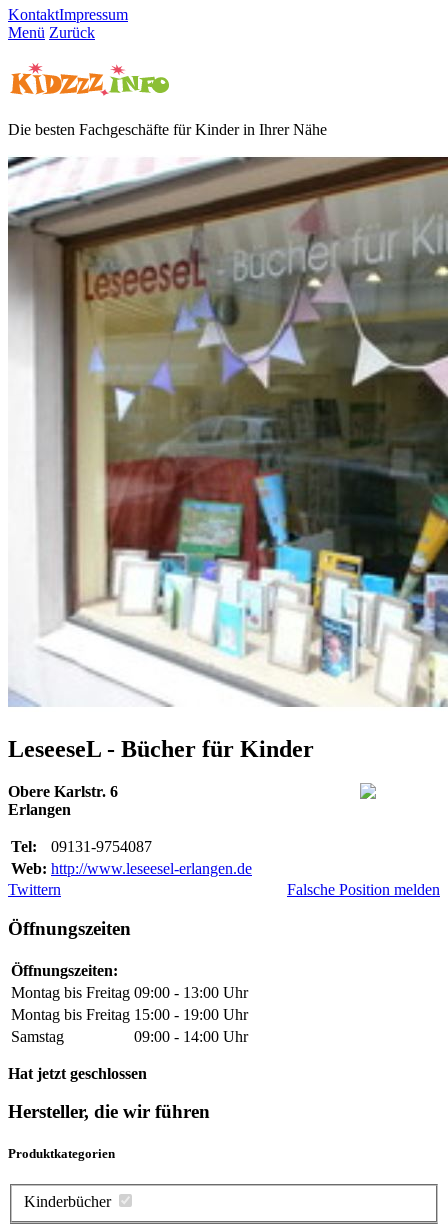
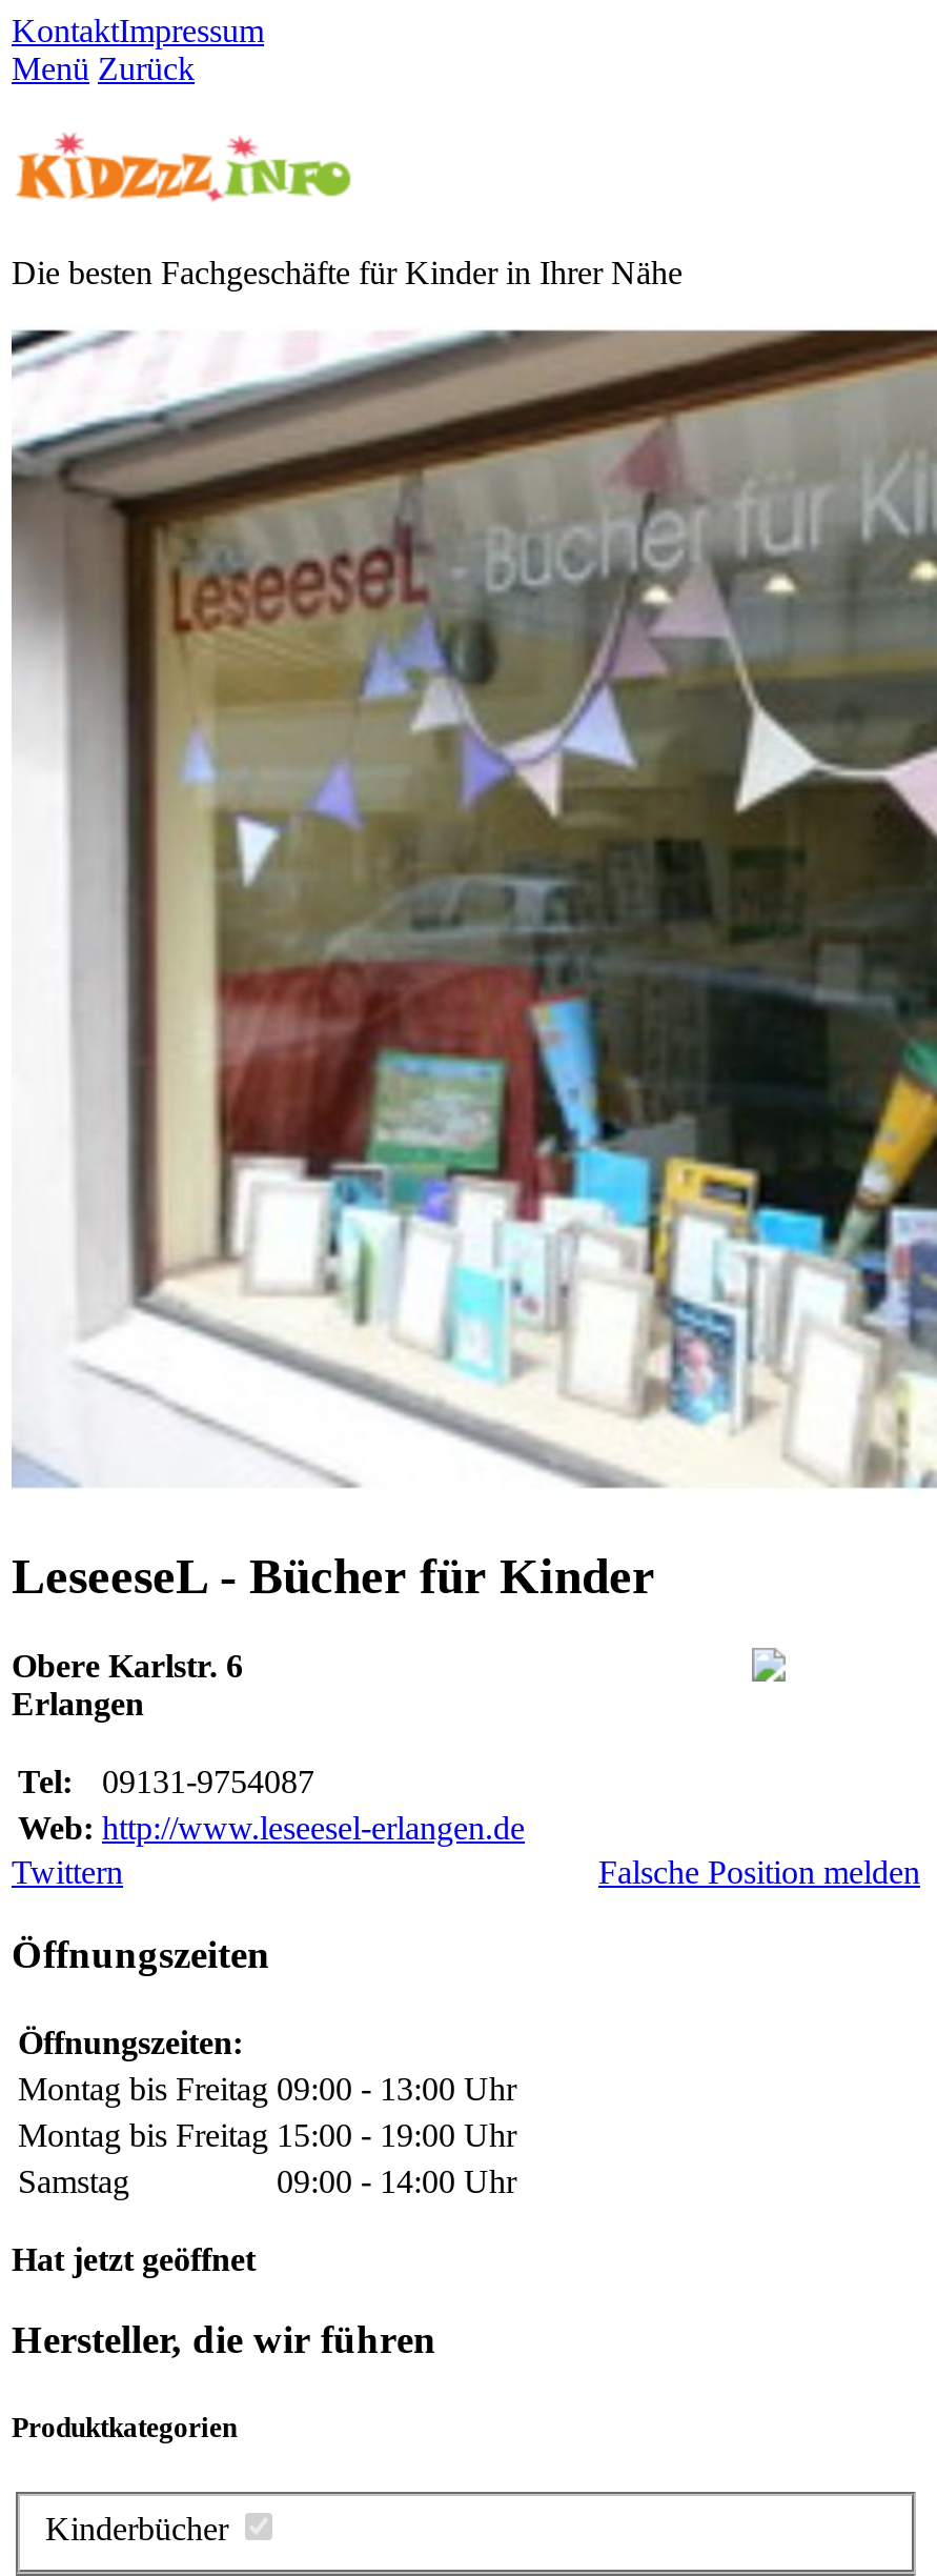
[8,1065,147,1082] Hat jetzt geschlossen -> [12,2241,256,2277] Hat jetzt geöffnet

